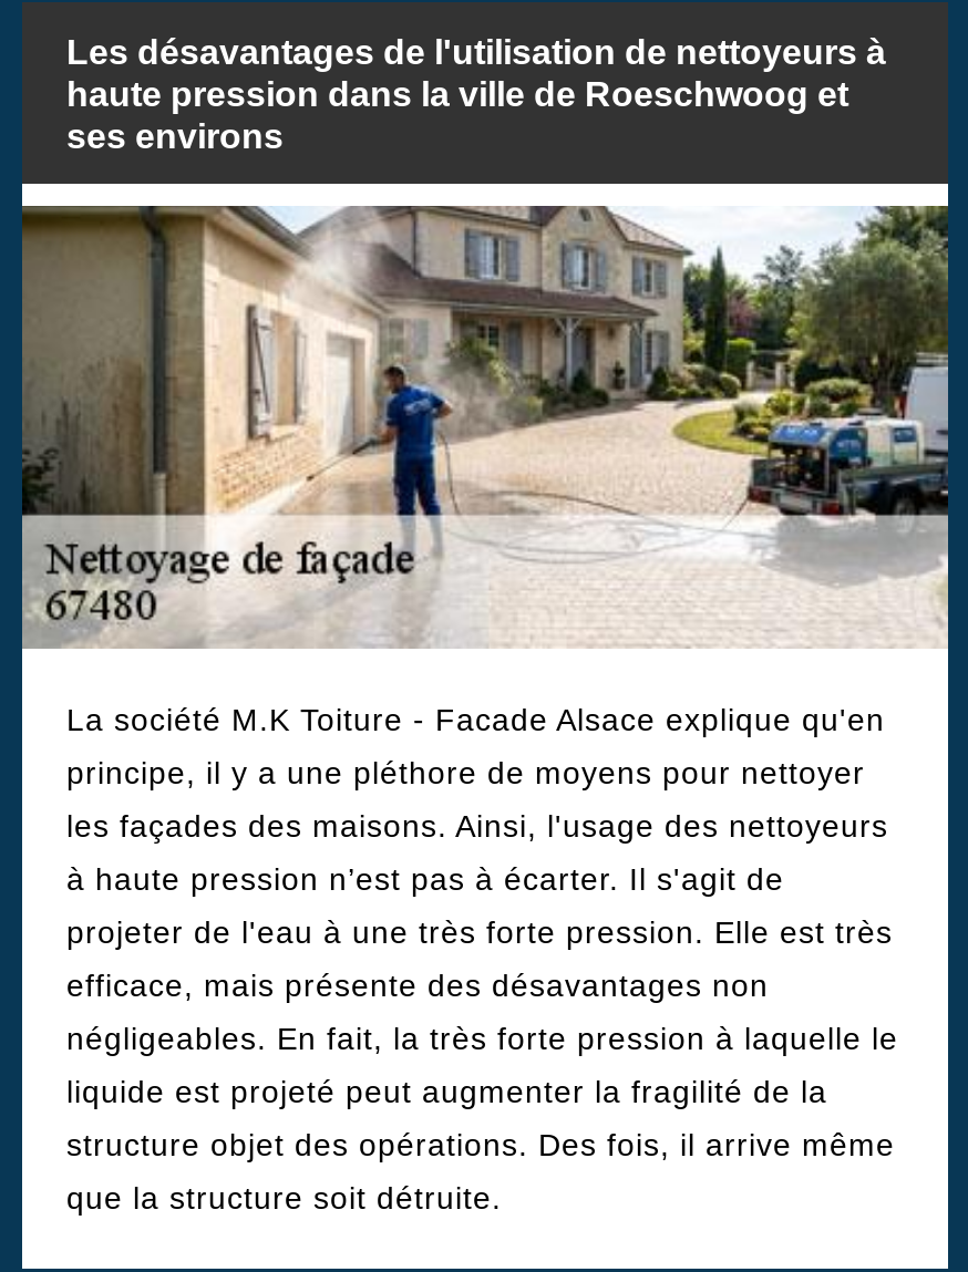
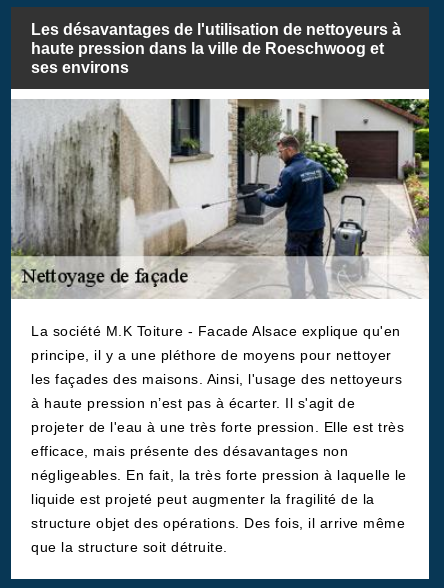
[20,206,950,647] [image] -> [10,98,430,299] [image]

